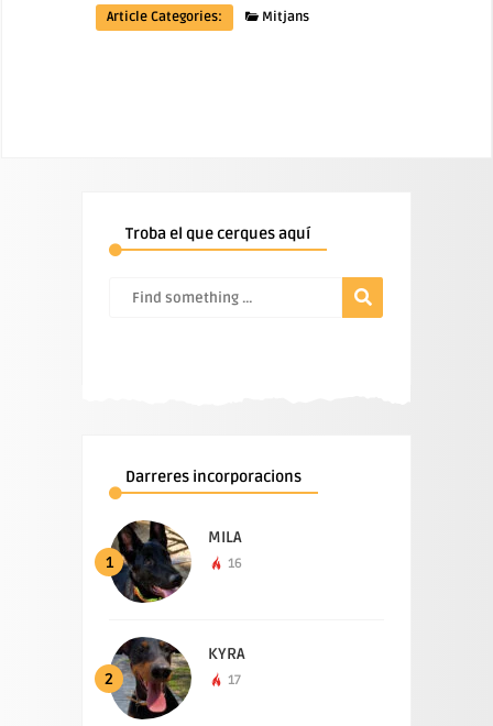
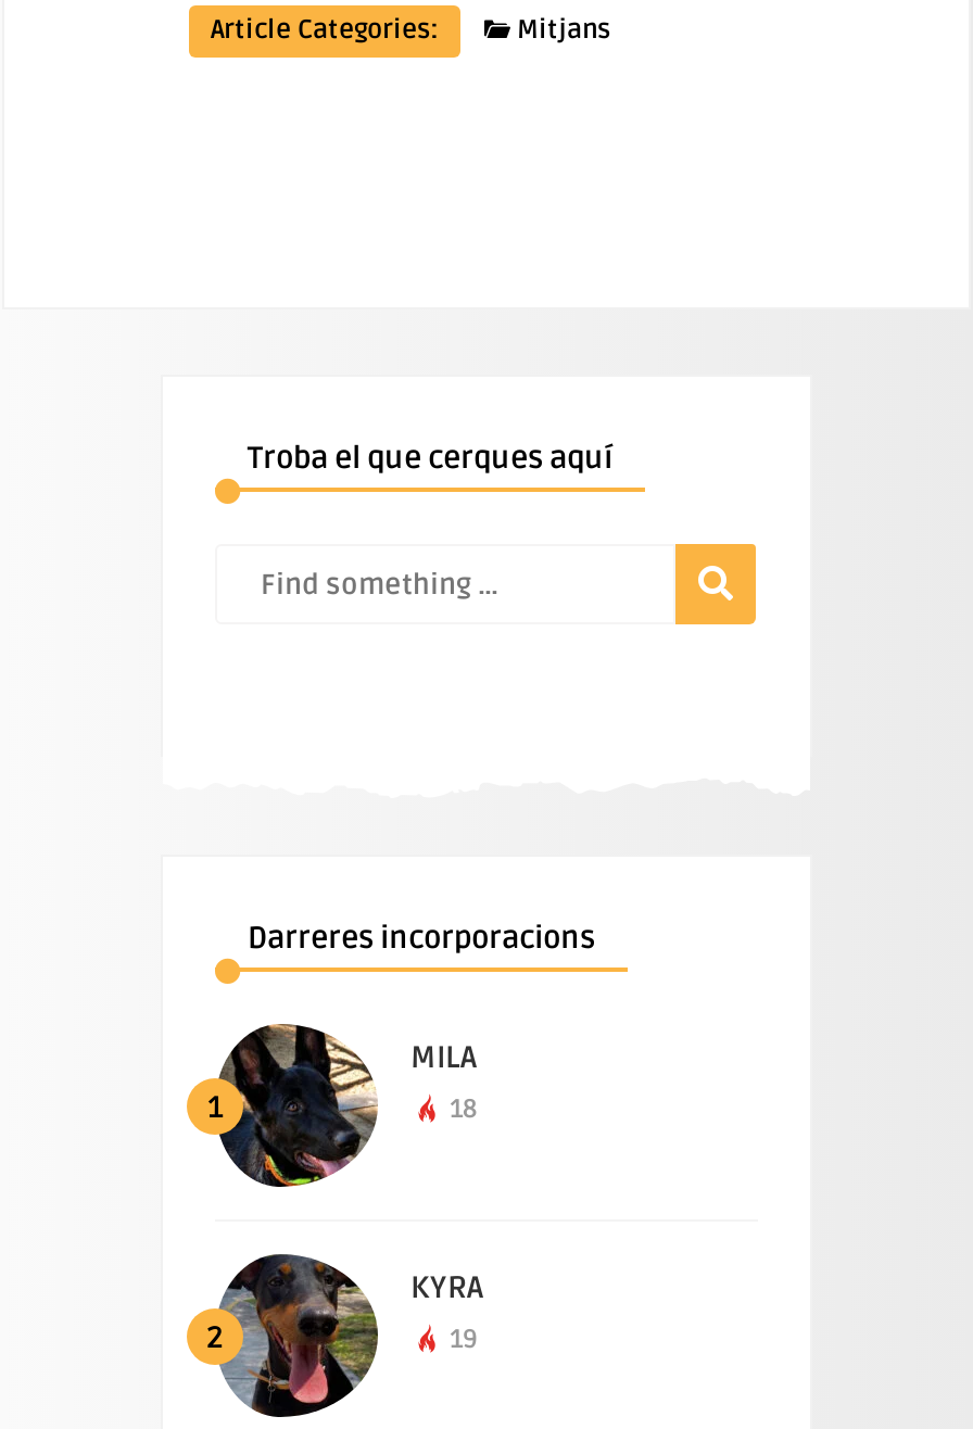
[228,555,242,571] 16 -> [450,1092,478,1125] 18
[228,672,241,688] 17 -> [450,1323,478,1355] 19

